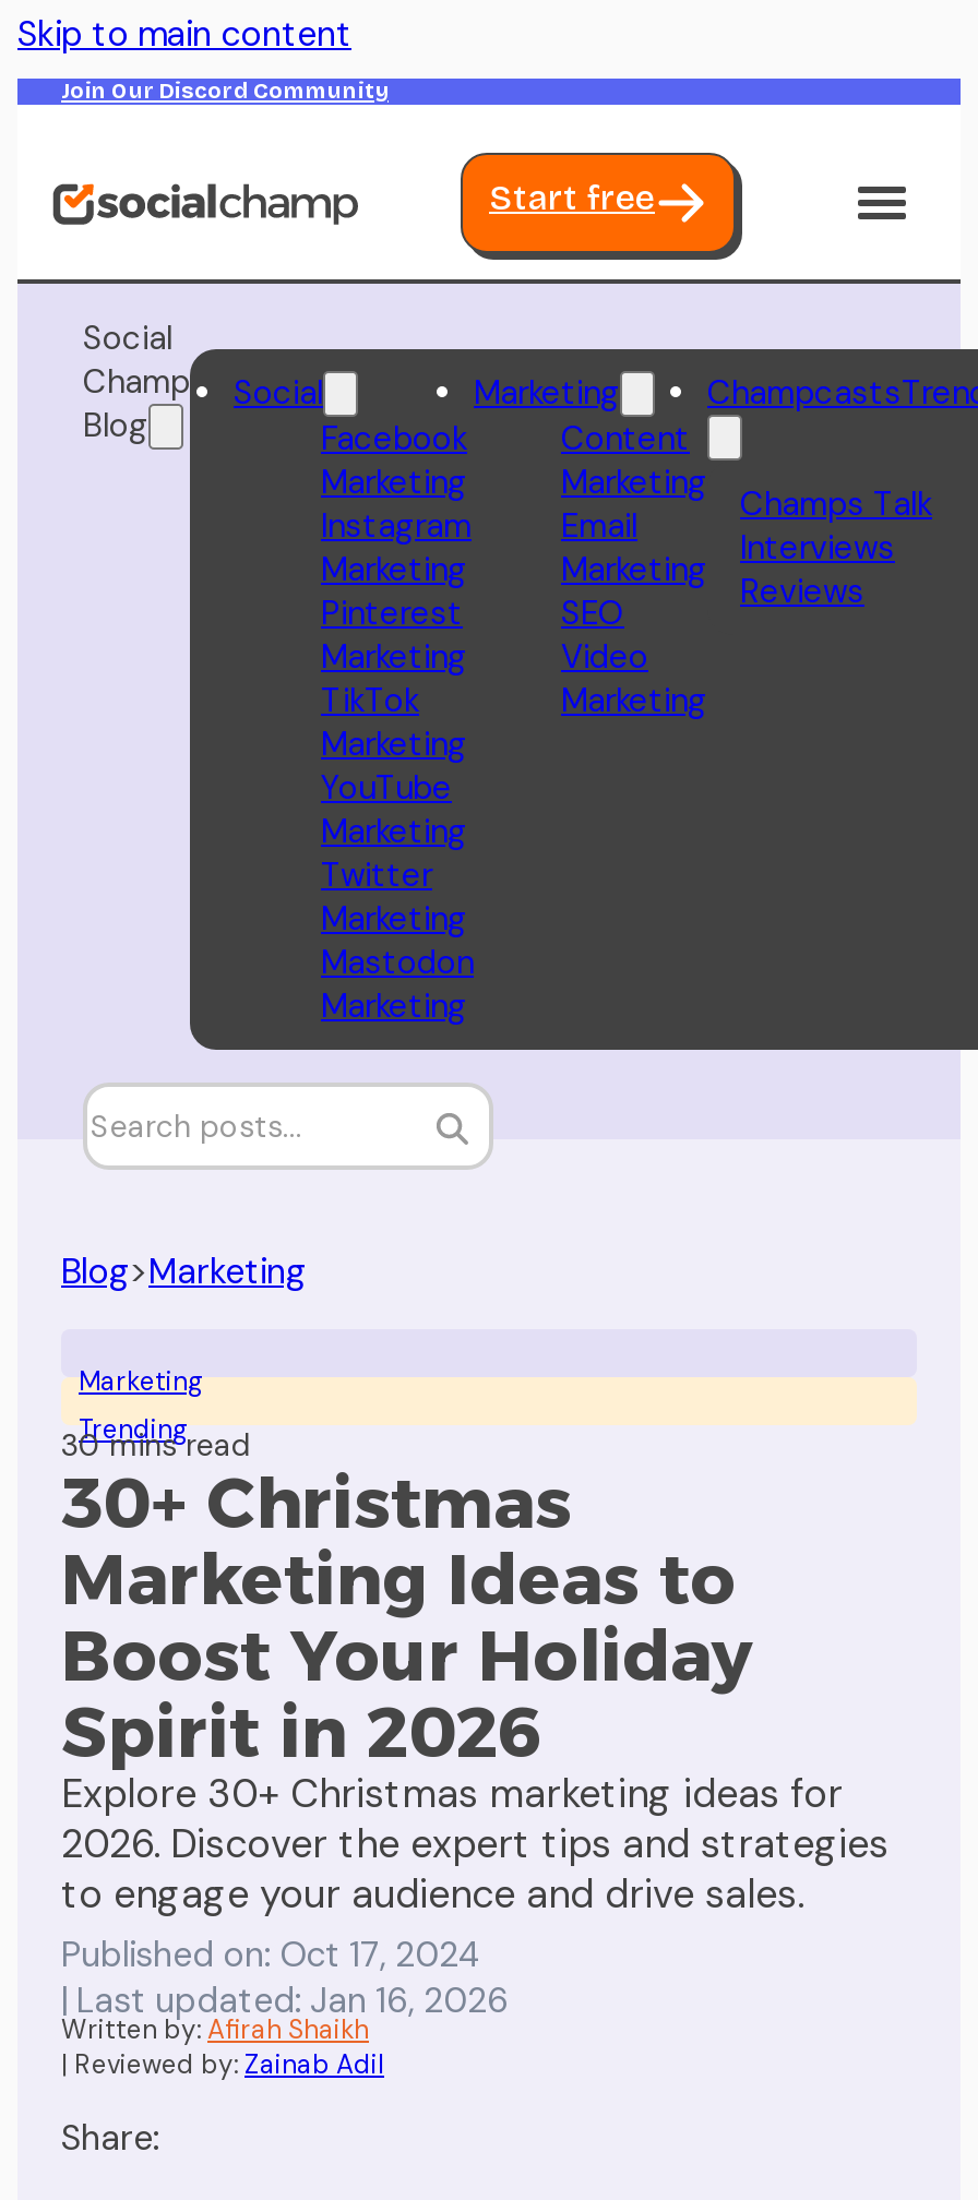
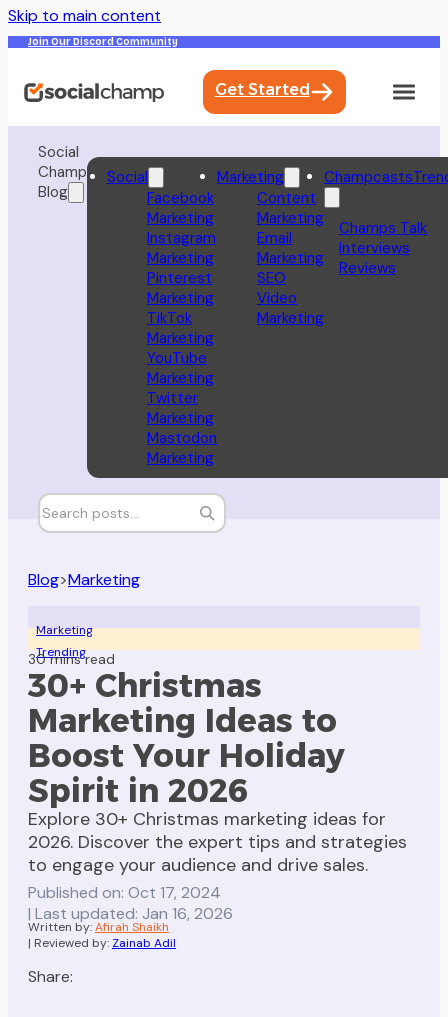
[489,177,655,218] Start free -> [214,80,309,99] Get Started

